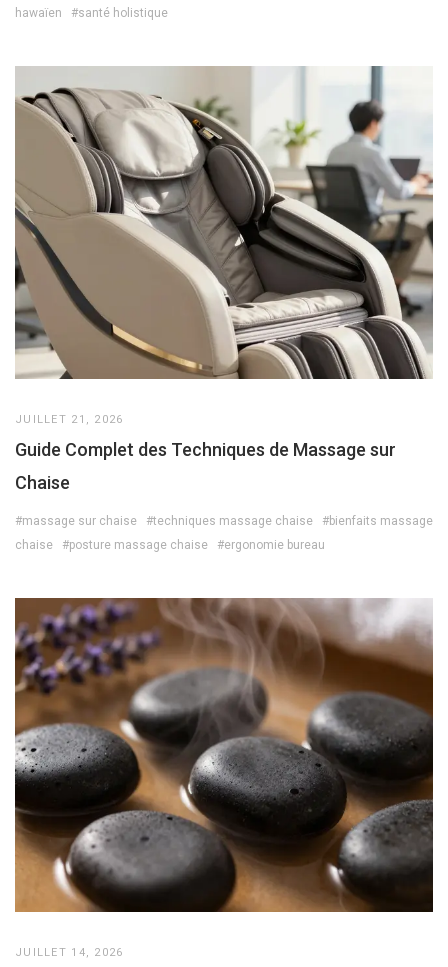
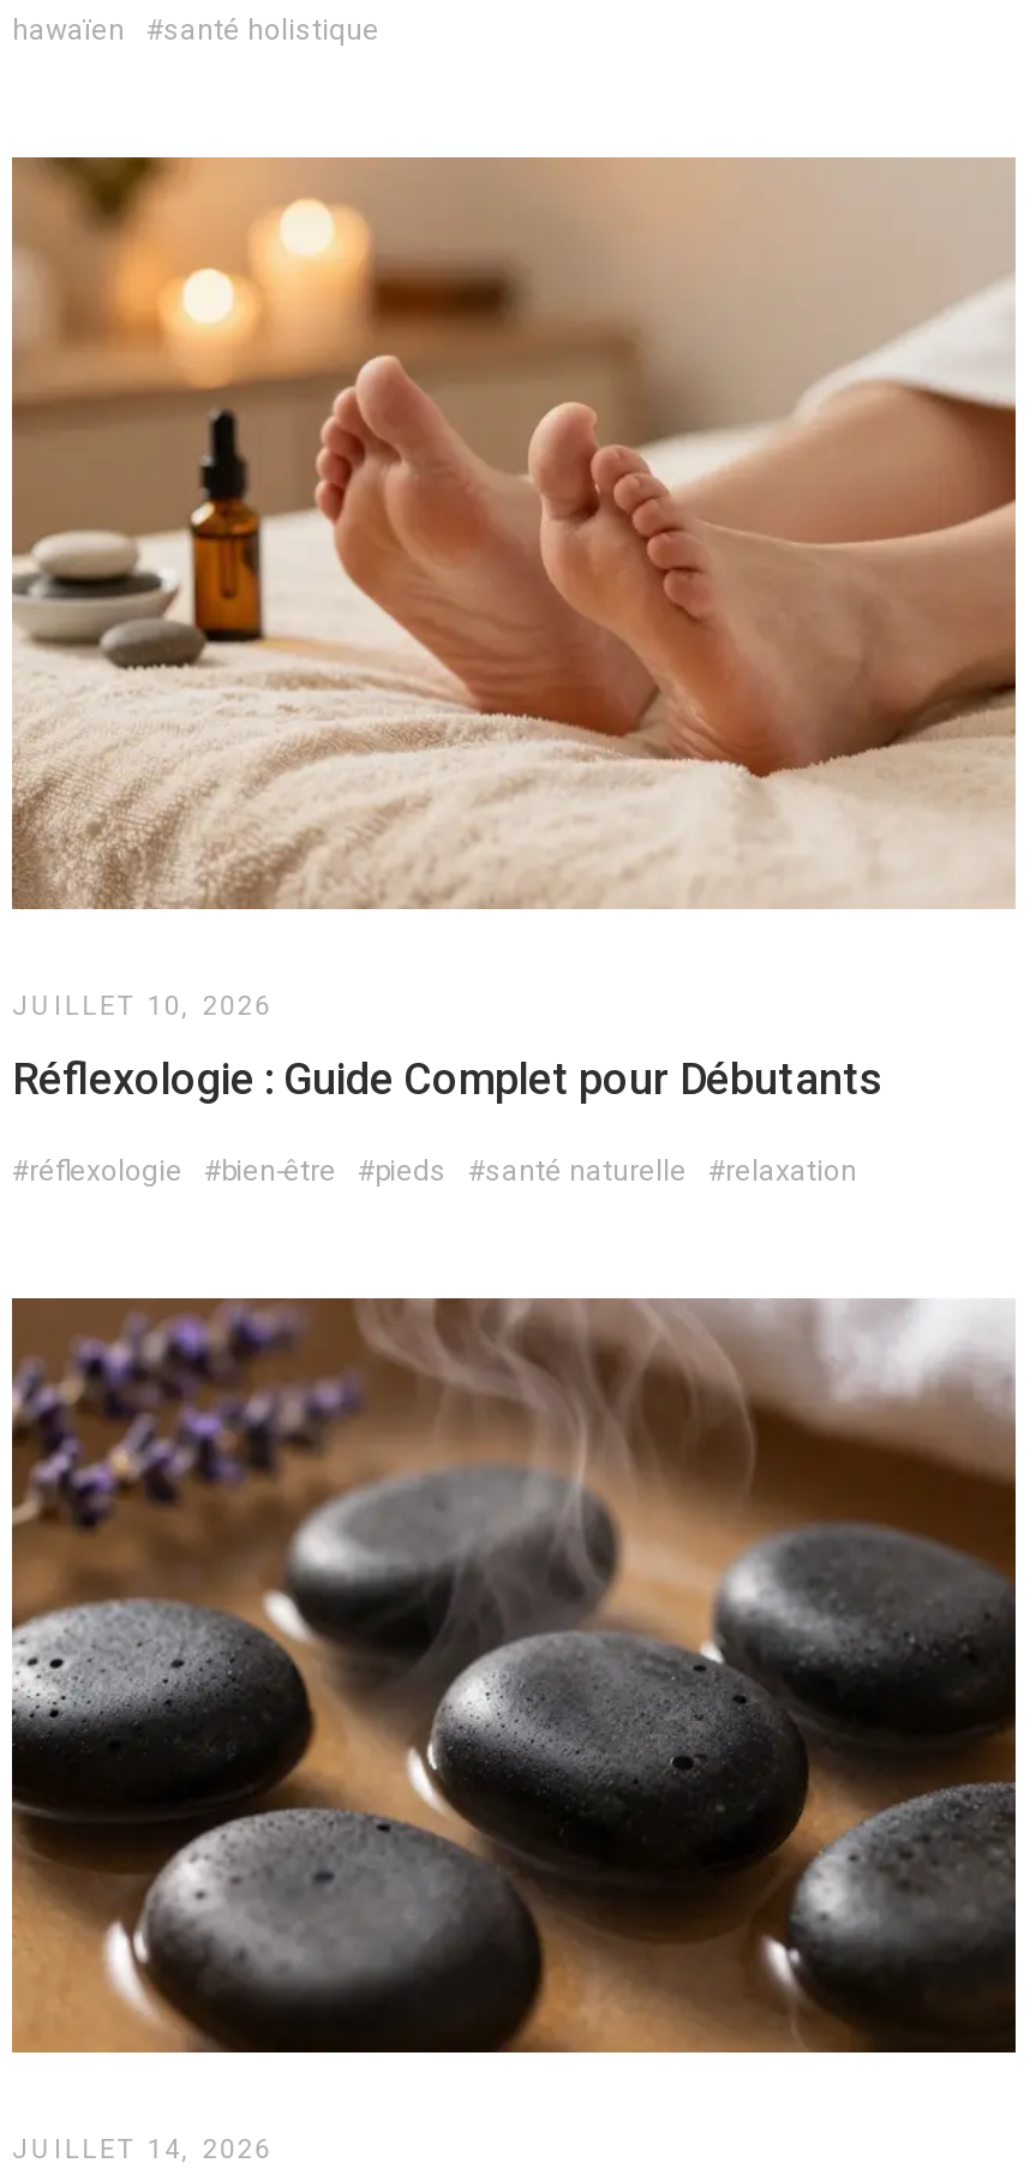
[14,66,434,552] [image] | JUILLET 21, 2026 | Guide Complet des Techniques de Massage sur | Chaise | #massage sur chaise | #techniques massage chaise | #bienfaits massage | chaise | #posture massage chaise | #ergonomie bureau -> [12,155,1016,1188] [image] | JUILLET 10, 2026 | Réflexologie : Guide Complet pour Débutants | #réflexologie | #bien-être | #pieds | #santé naturelle | #relaxation

